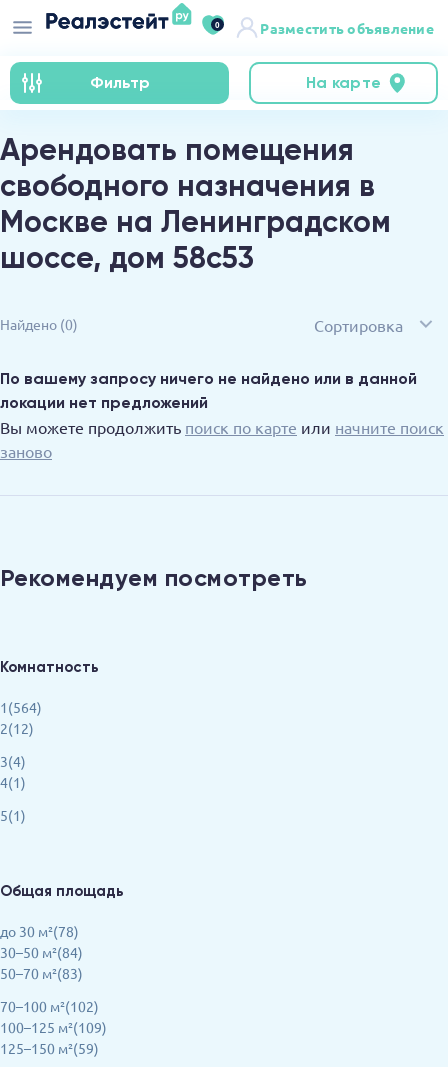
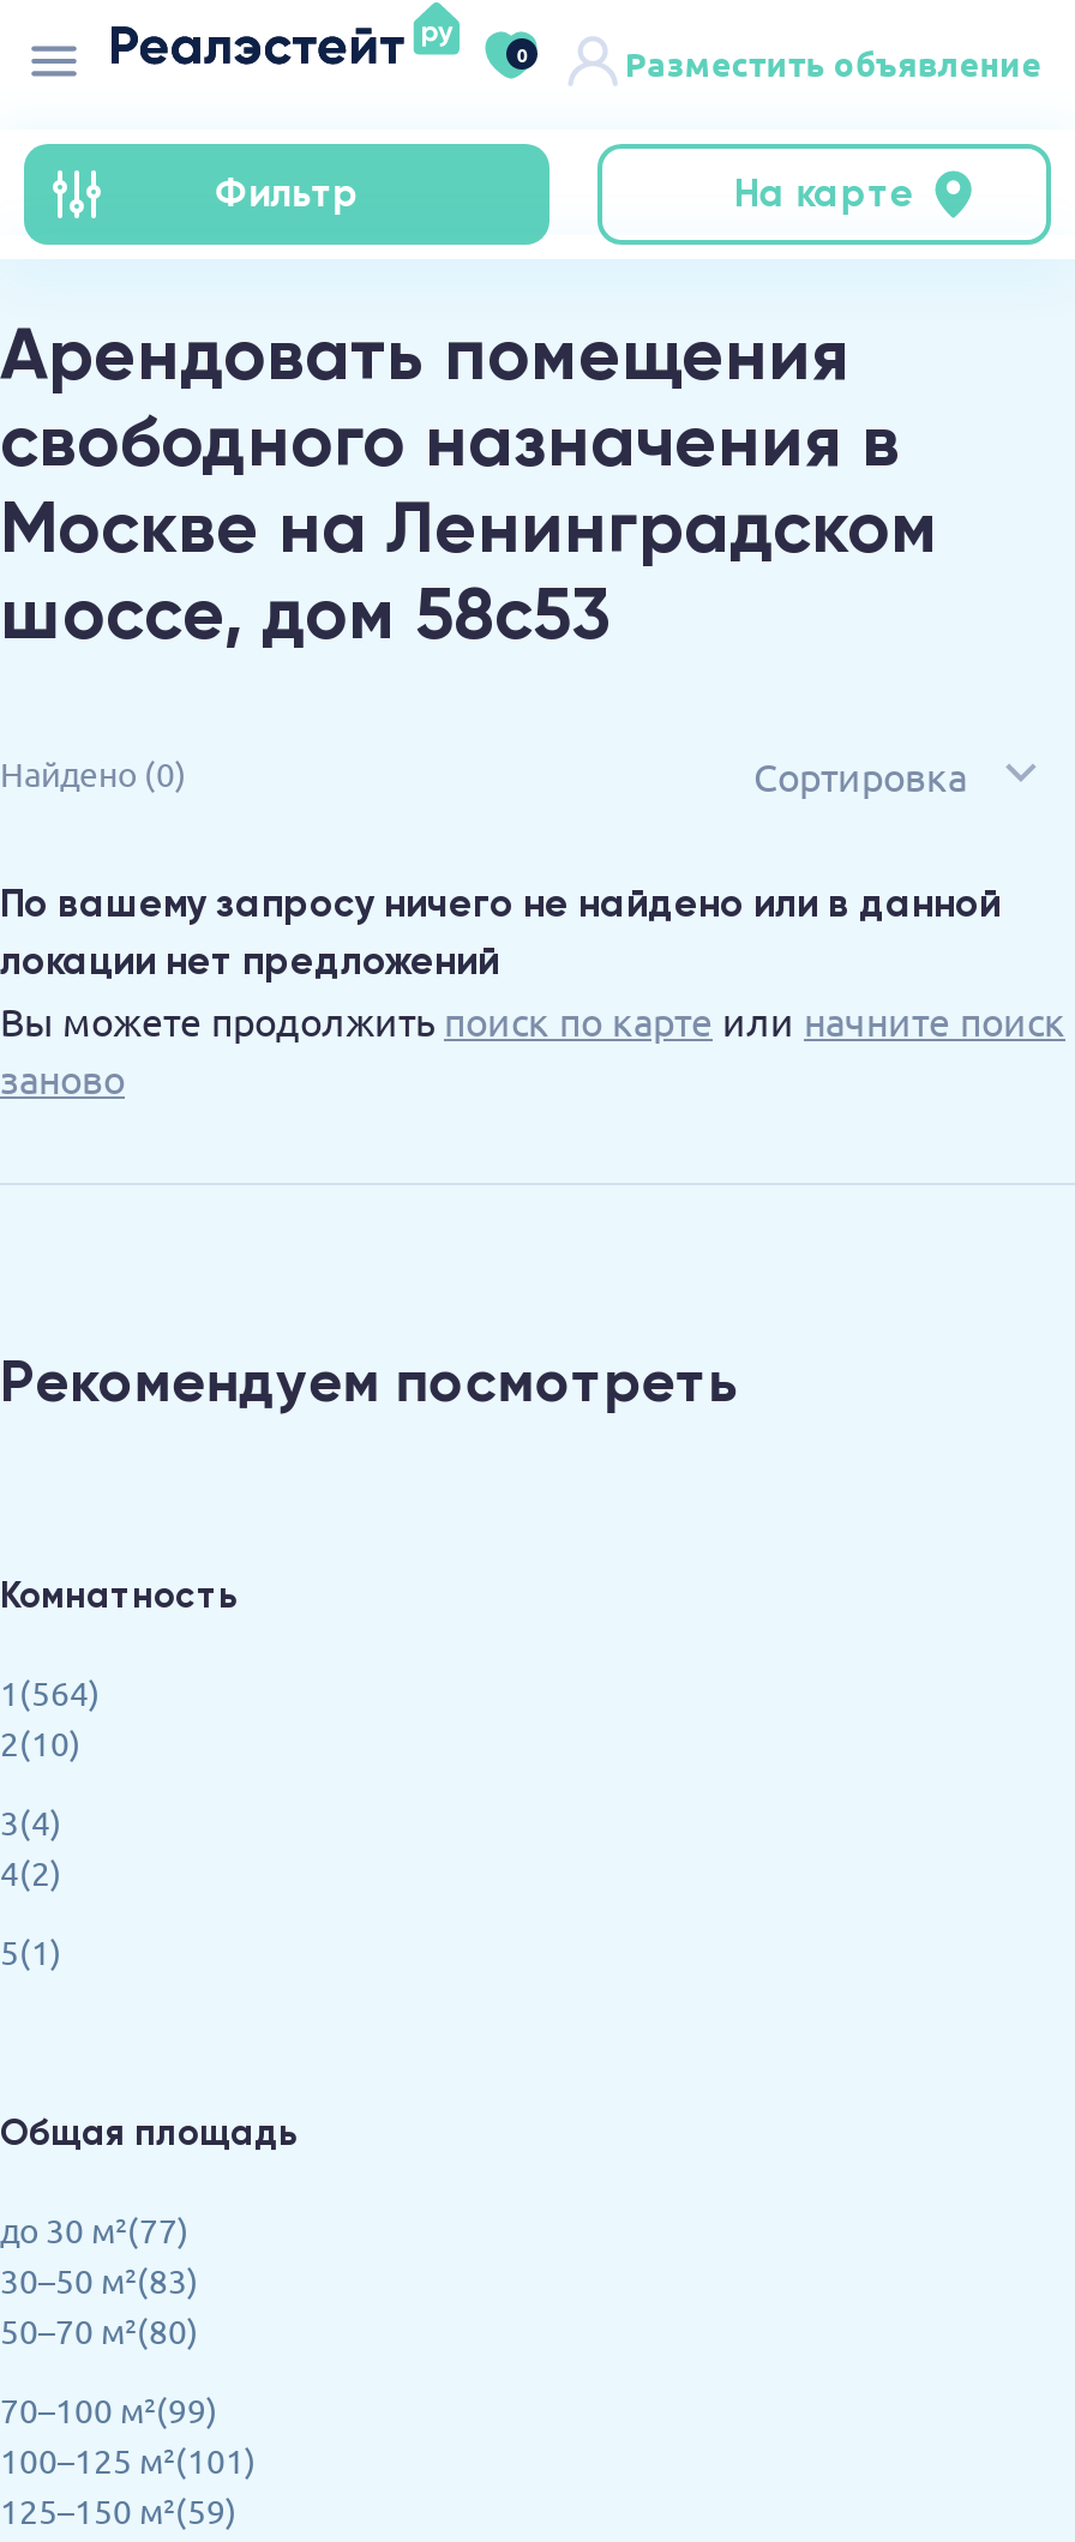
[0,719,34,737] 2(12) -> [0,1721,82,1764] 2(10)
[0,773,26,791] 4(1) -> [0,1850,62,1893] 4(2)
[0,922,83,982] до 30 м²(78) | 30–50 м²(84) | 50–70 м²(83) -> [0,2208,199,2352] до 30 м²(77) | 30–50 м²(83) | 50–70 м²(80)
[0,997,107,1036] 70–100 м²(102) | 100–125 м²(109) -> [0,2388,257,2481] 70–100 м²(99) | 100–125 м²(101)

